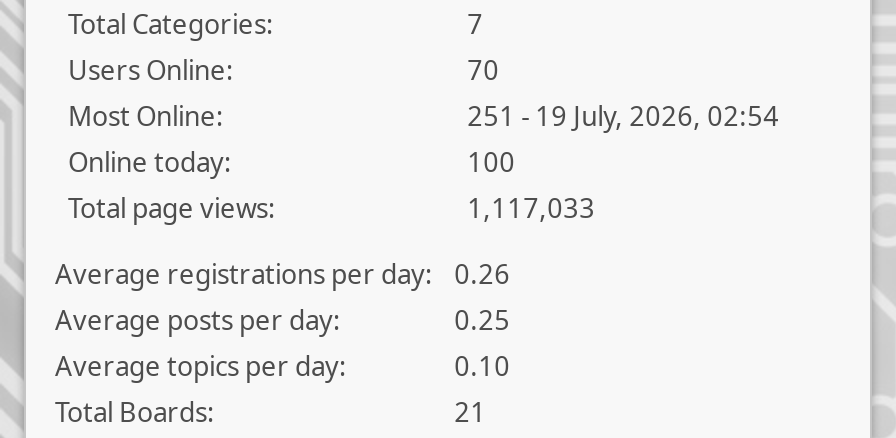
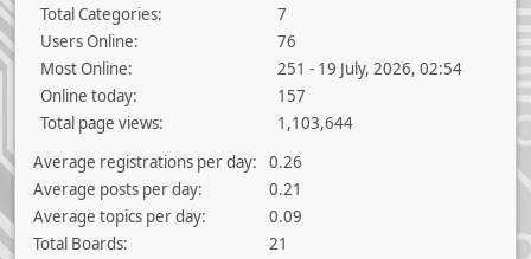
[467,52,499,88] 70 -> [277,31,296,52] 76
[467,144,515,180] 100 -> [277,85,305,106] 157
[467,190,595,226] 1,117,033 -> [277,112,353,134] 1,103,644
[454,302,510,338] 0.25 -> [269,179,302,200] 0.21
[454,348,510,384] 0.10 -> [269,206,302,227] 0.09

